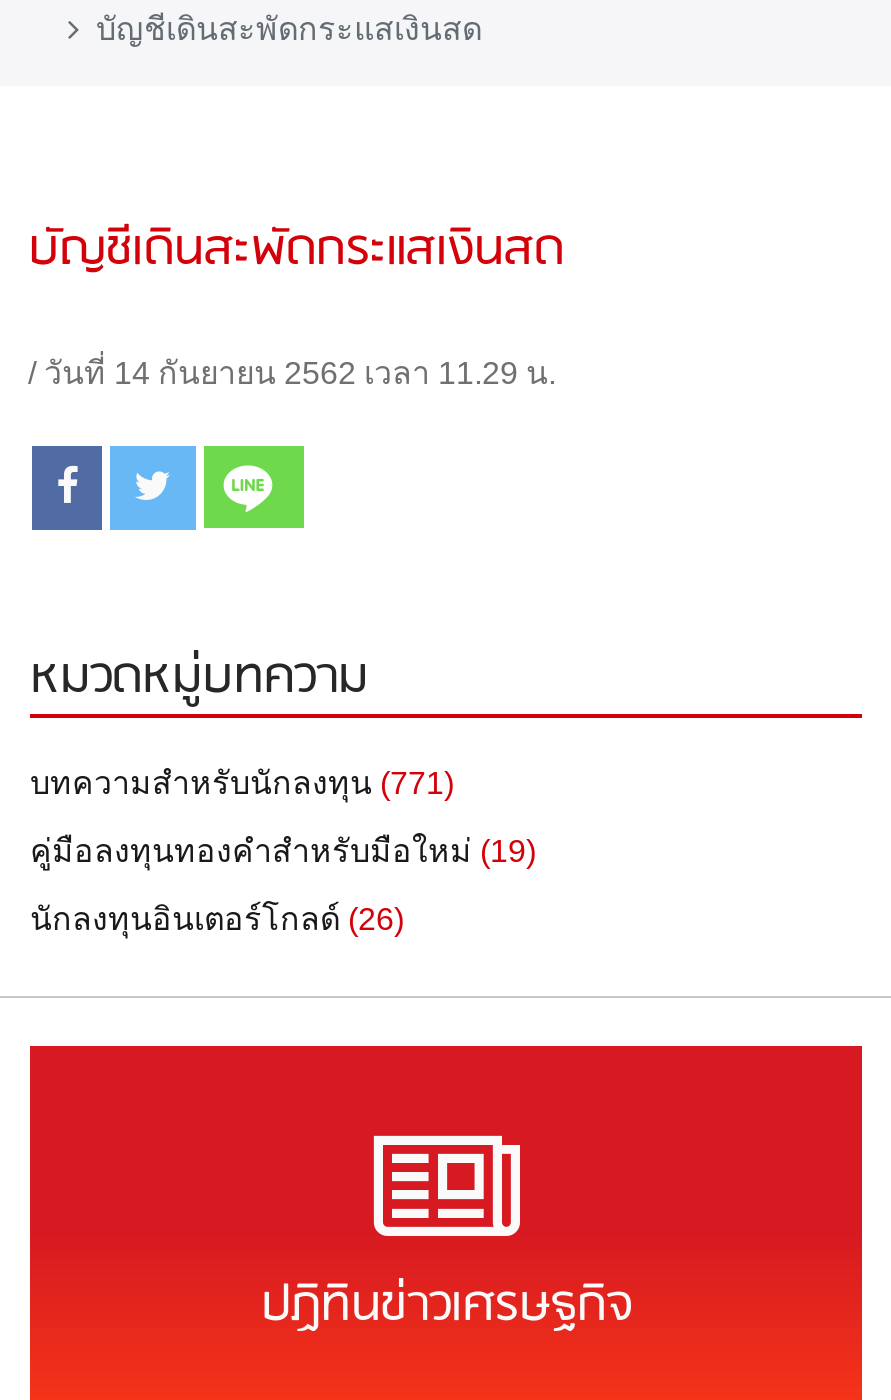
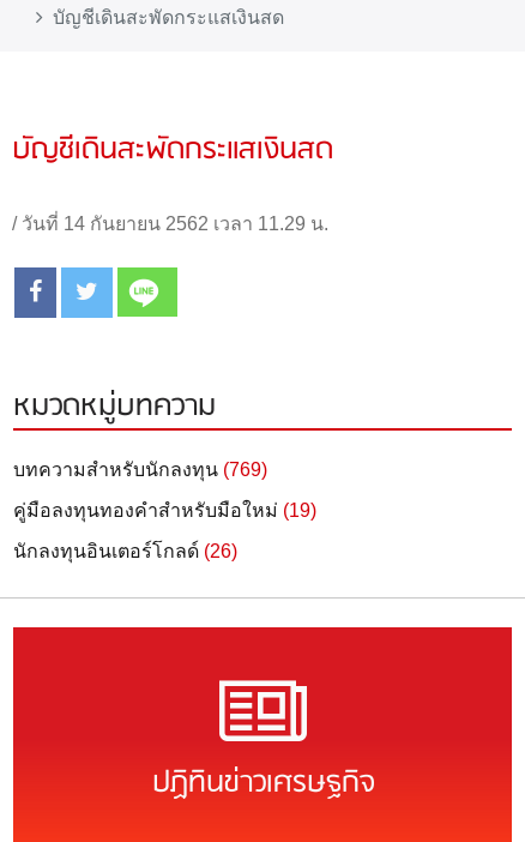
[30,766,454,800] บทความสำหรับนักลงทุน (771) -> [13,459,267,480] บทความสำหรับนักลงทุน (769)

